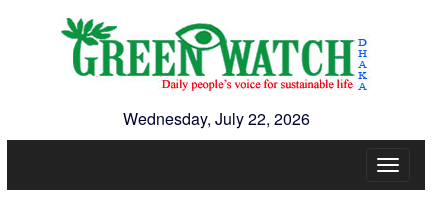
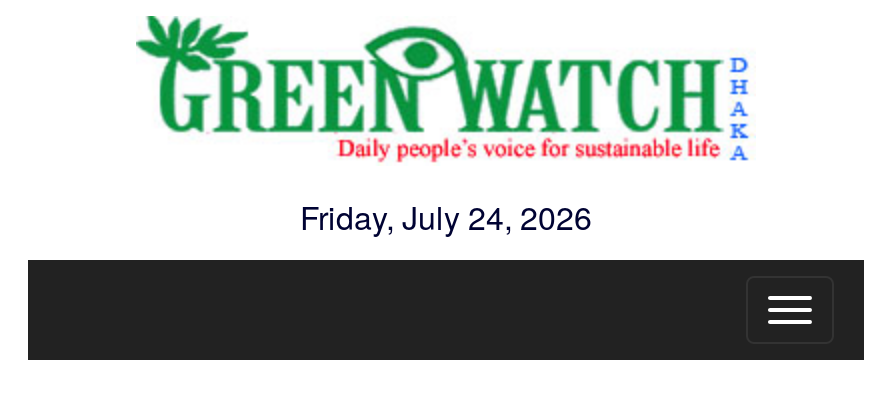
[122,107,309,130] Wednesday, July 22, 2026 -> [300,194,592,240] Friday, July 24, 2026

